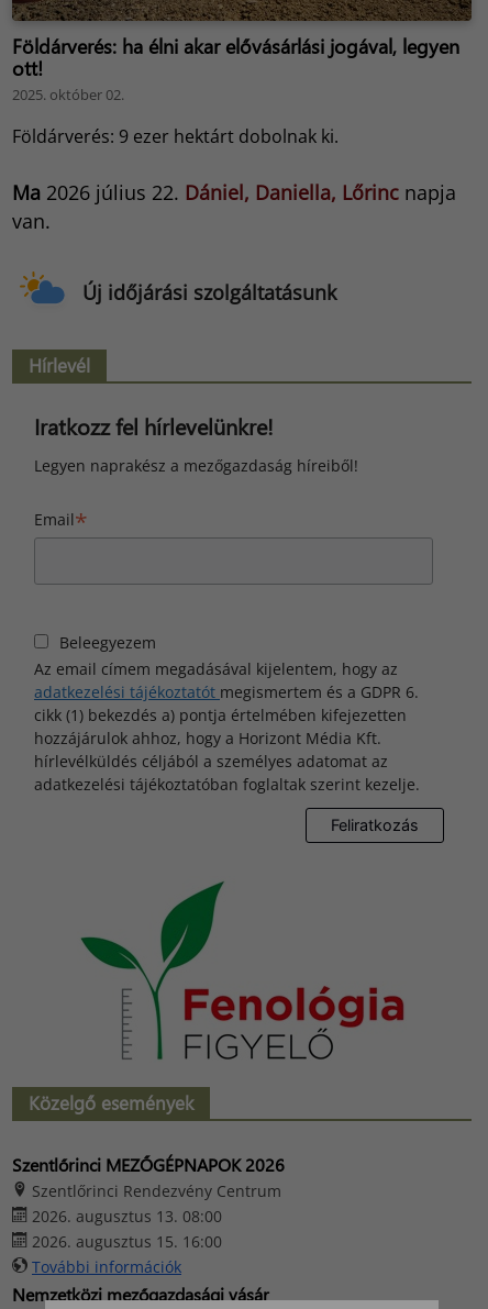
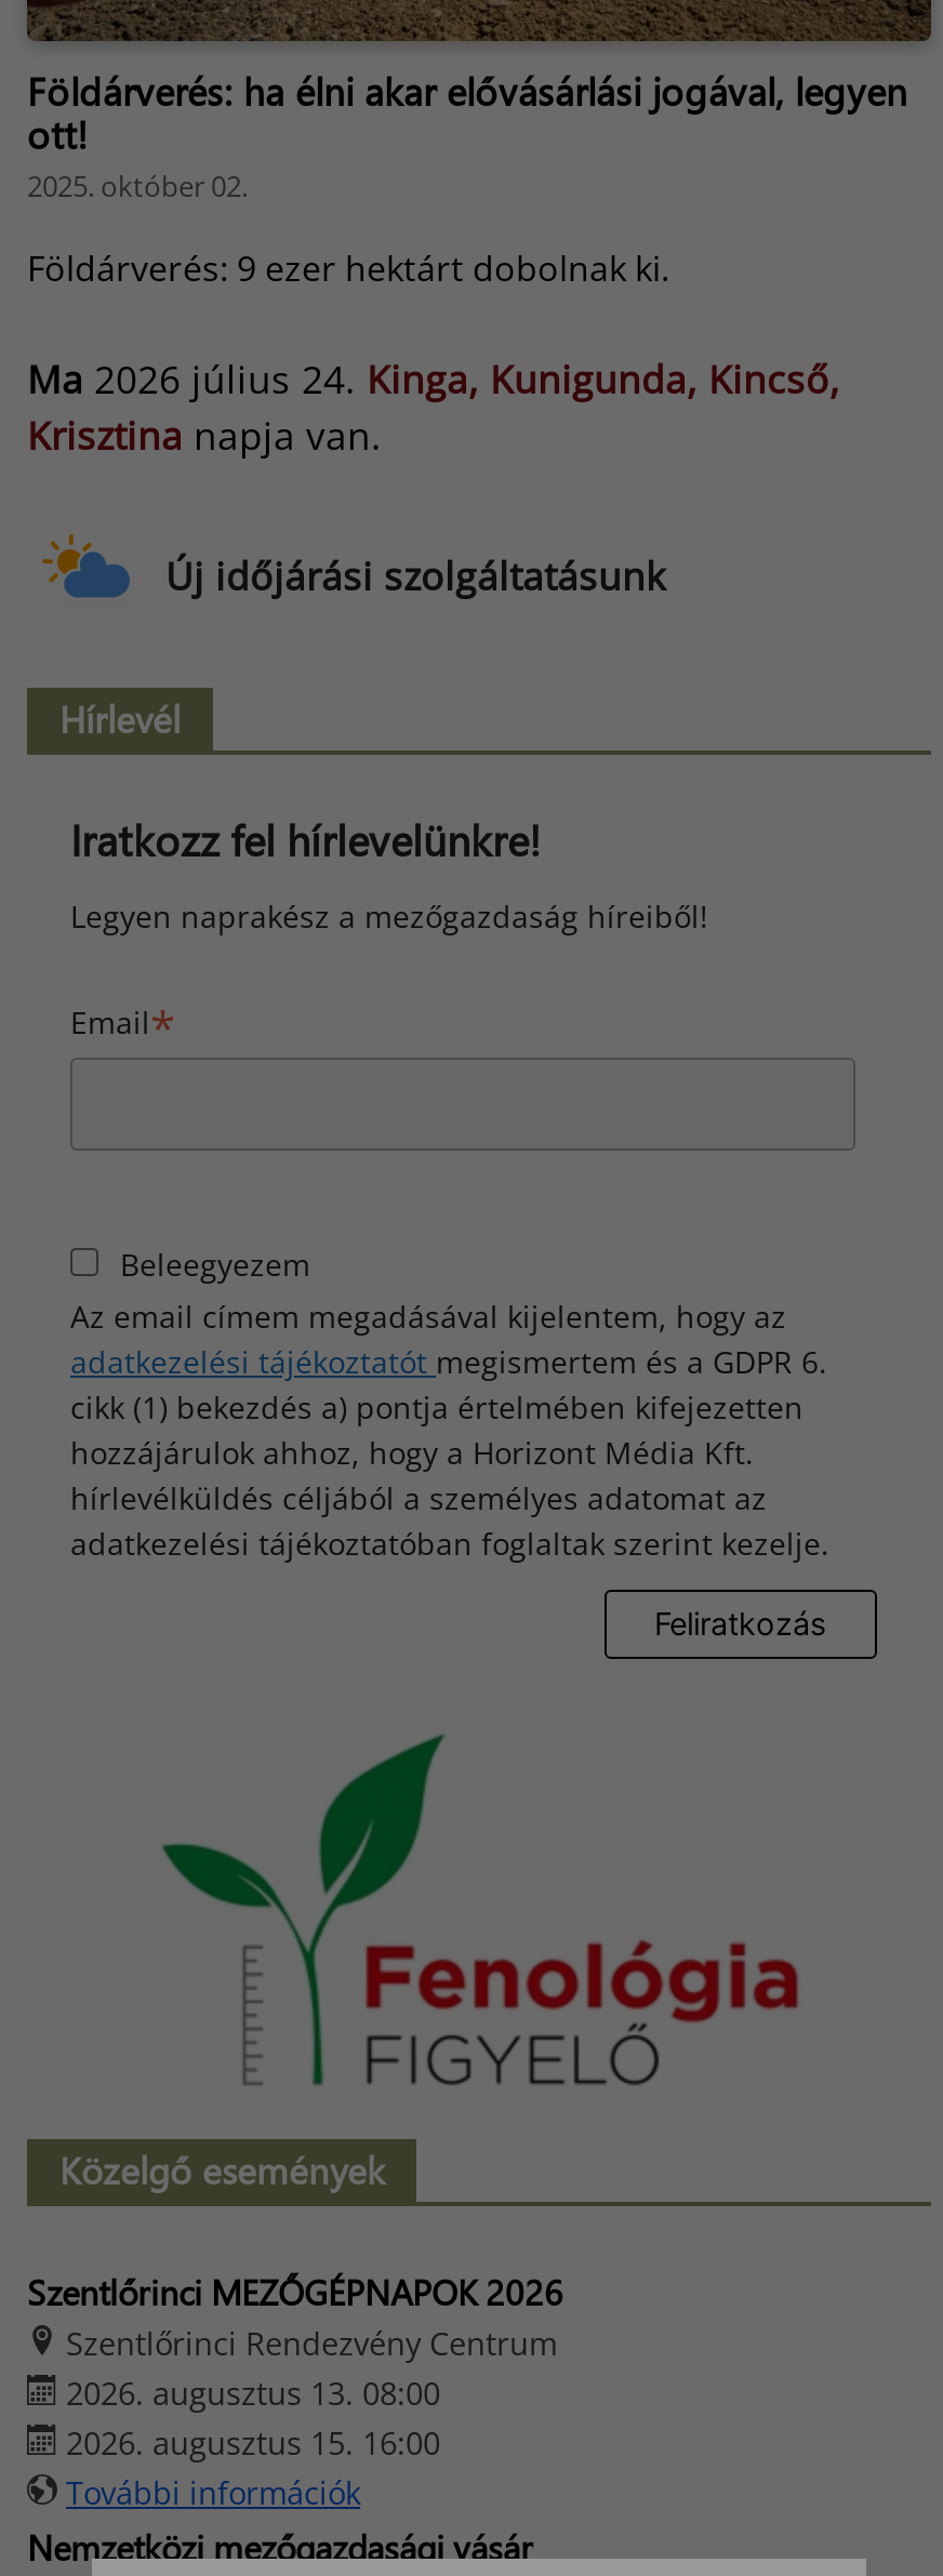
[12,180,456,235] Ma 2026 július 22. Dániel, Daniella, Lőrinc napja | van. -> [27,353,840,462] Ma 2026 július 24. Kinga, Kunigunda, Kincső, | Krisztina napja van.

